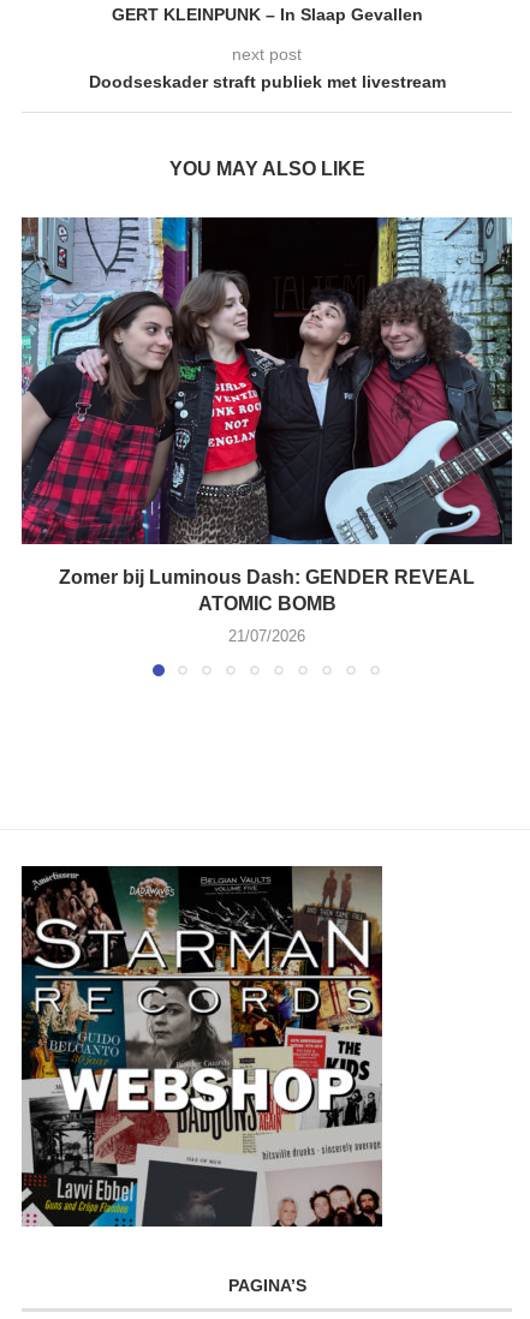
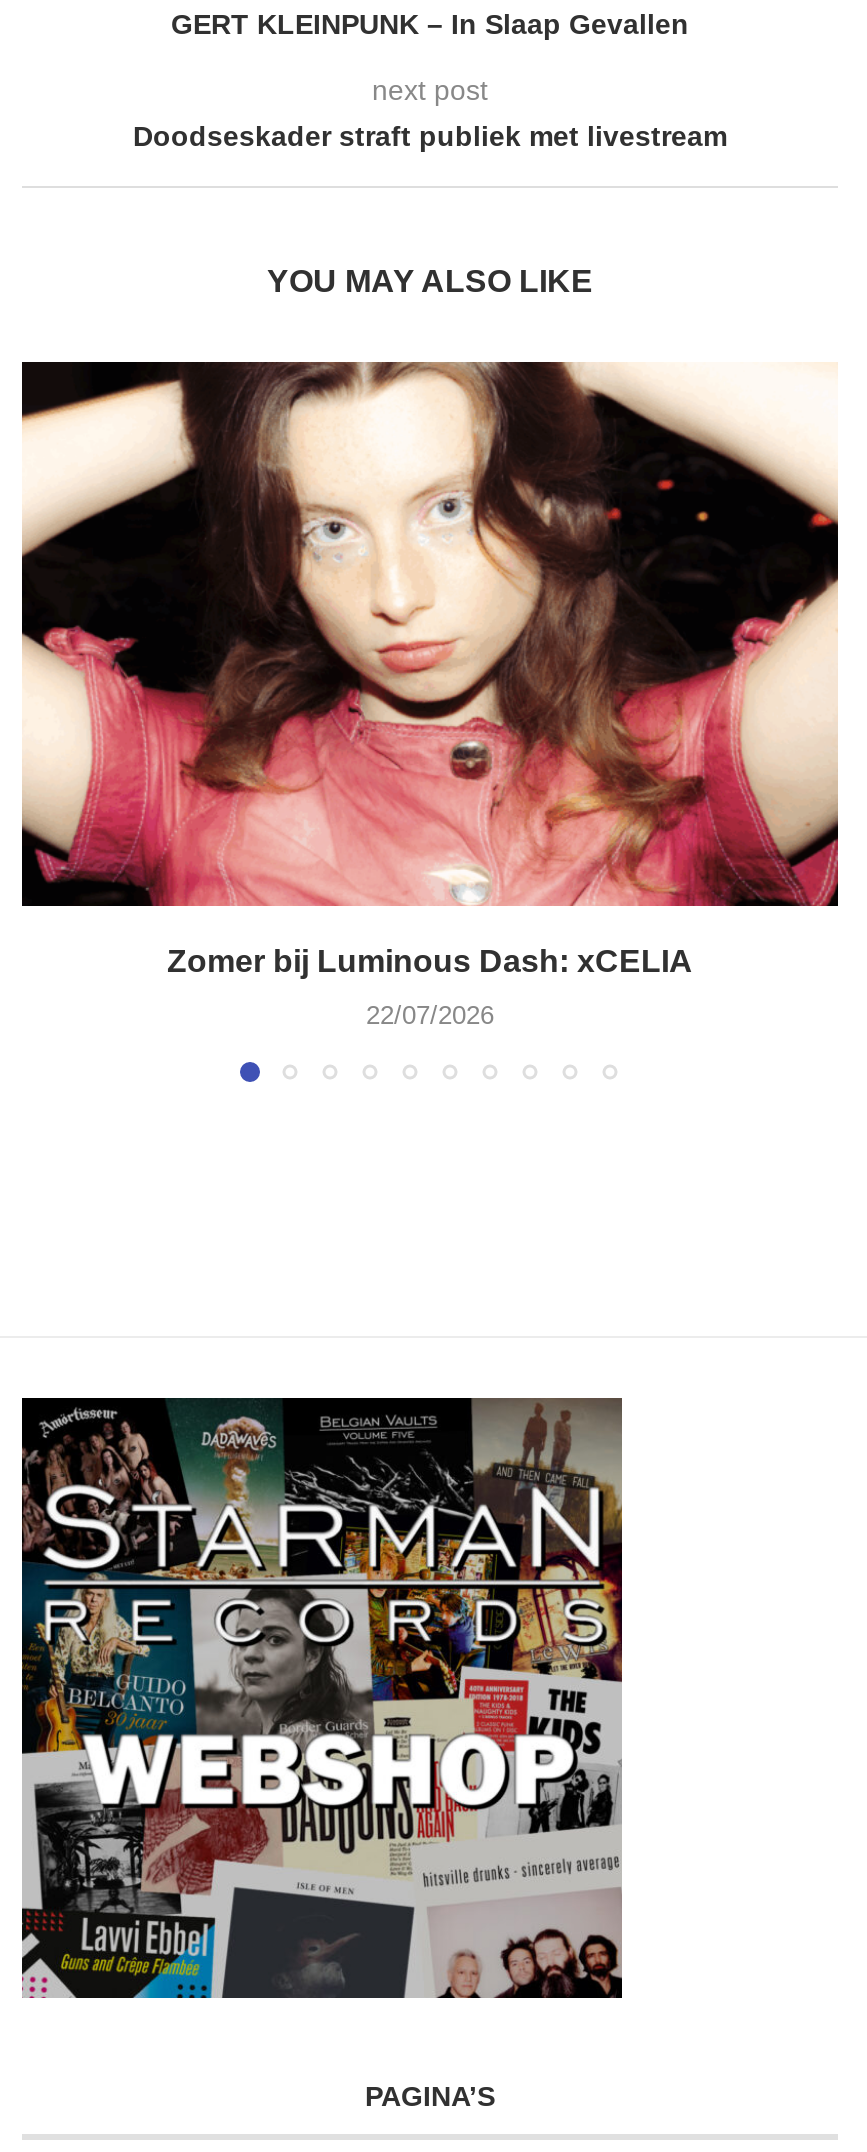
[20,216,513,614] [image] | Zomer bij Luminous Dash: GENDER REVEAL | ATOMIC BOMB -> [20,360,840,979] [image] | Zomer bij Luminous Dash: xCELIA
[228,628,305,646] 21/07/2026 -> [366,1001,494,1031] 22/07/2026

